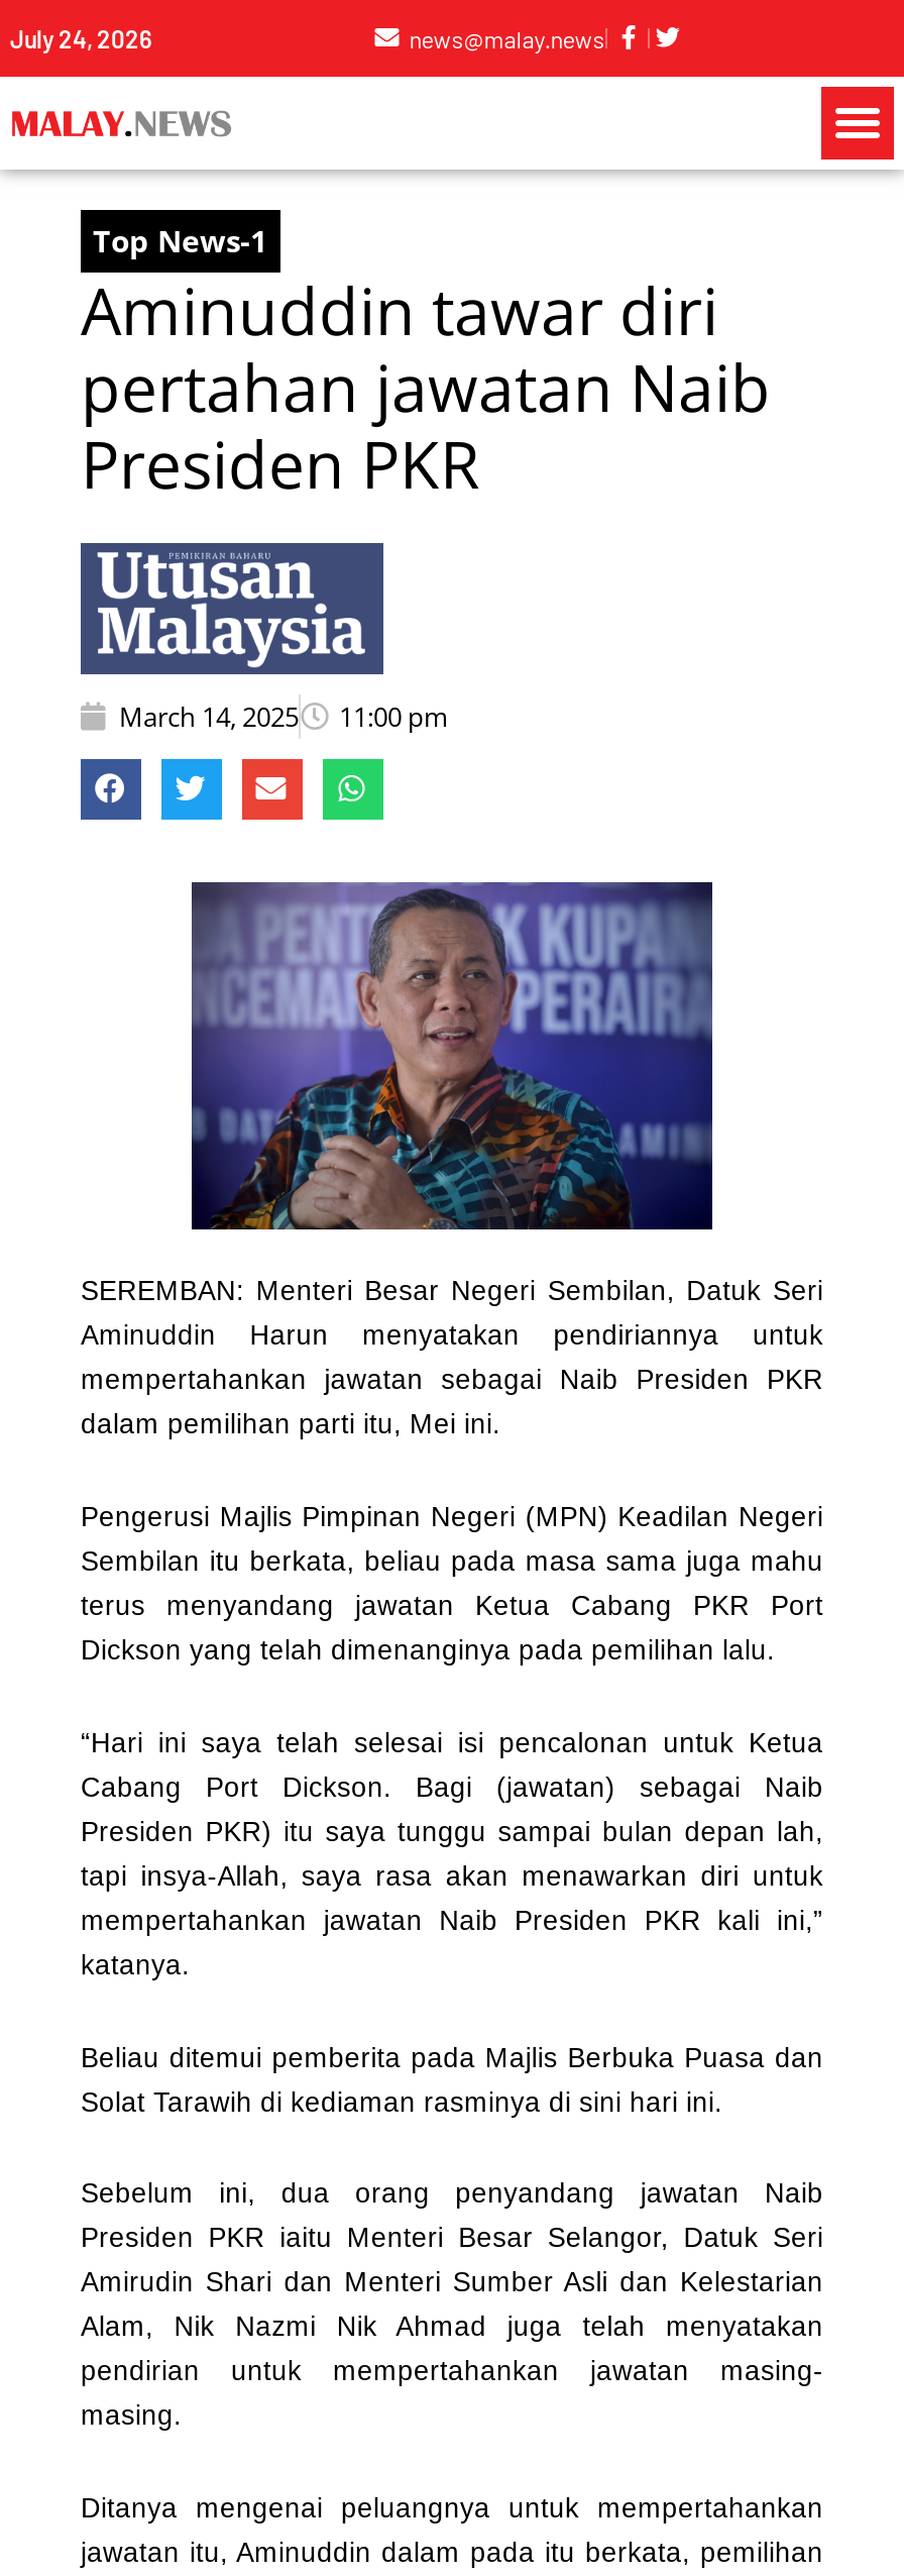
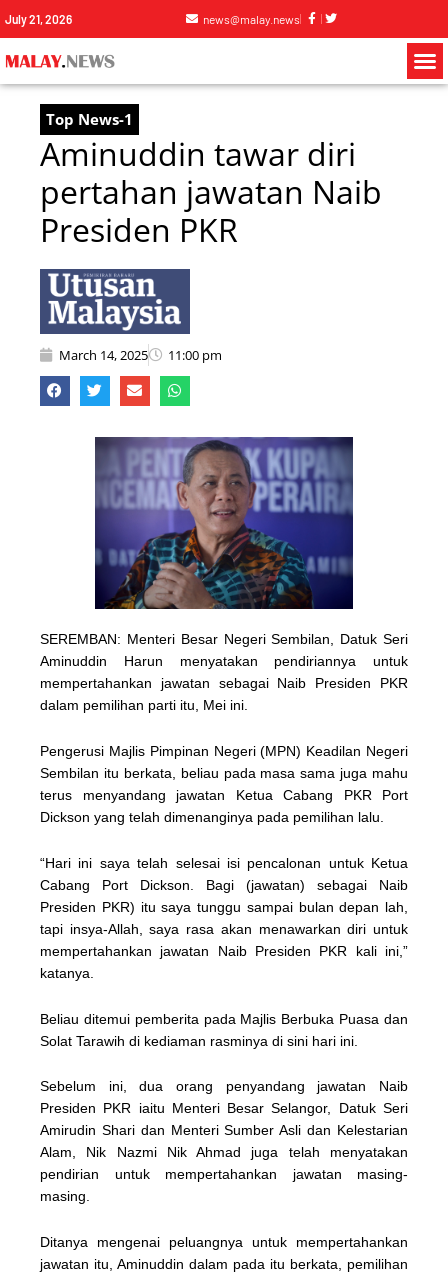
[10,24,151,52] July 24, 2026 -> [5,12,72,26] July 21, 2026

